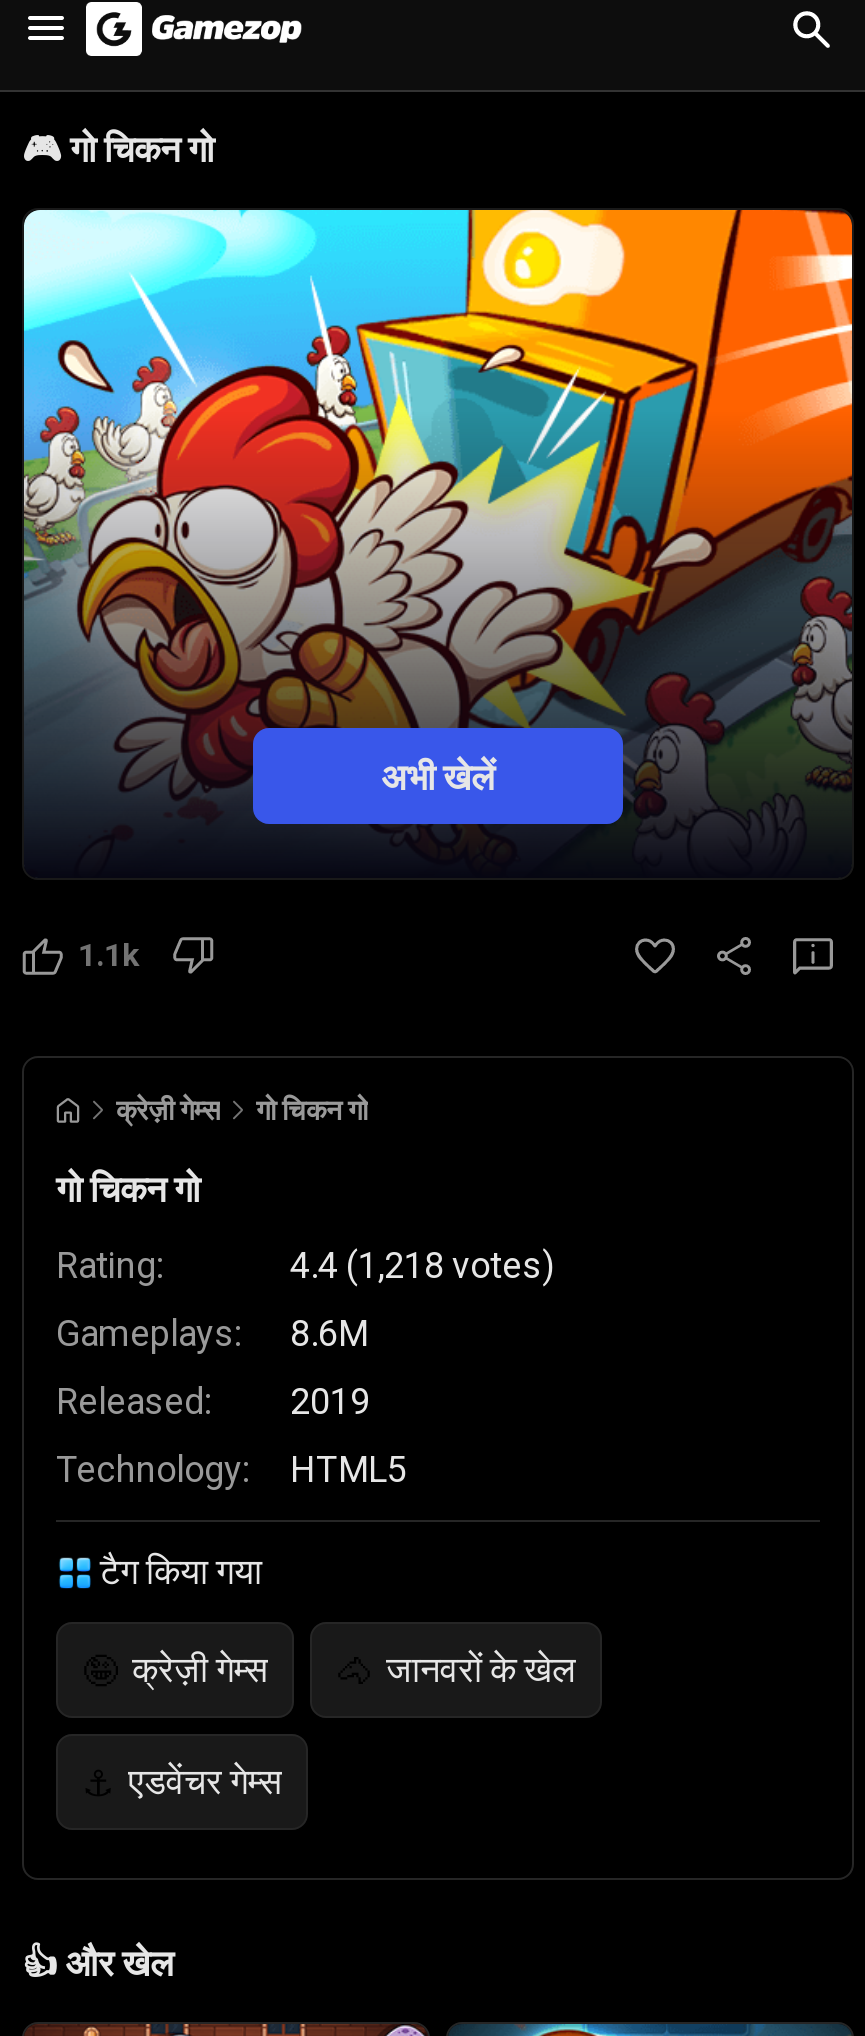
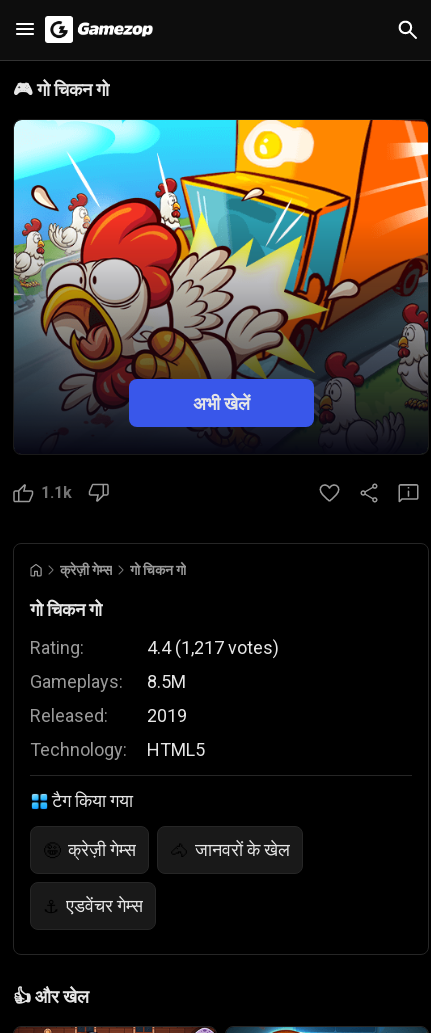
[290,1244,554,1286] 4.4 (1,218 votes) -> [147,637,279,658] 4.4 (1,217 votes)
[56,1312,368,1354] Gameplays: 8.6M -> [30,671,186,692] Gameplays: 8.5M

